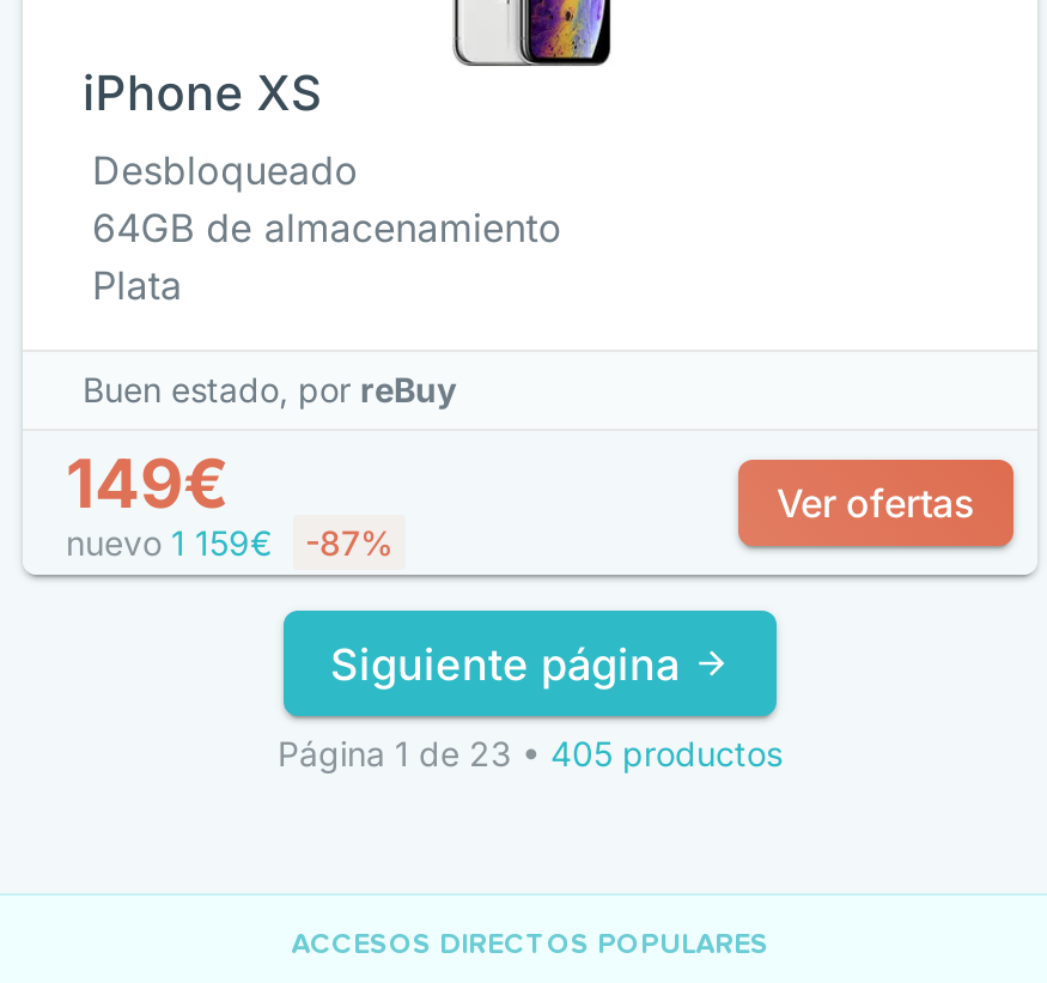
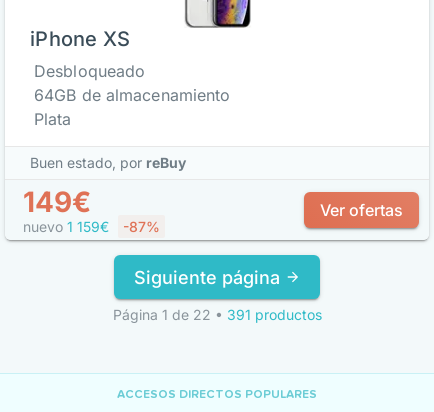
[278,733,783,773] Página 1 de 23 • 405 productos -> [112,306,321,323] Página 1 de 22 • 391 productos

